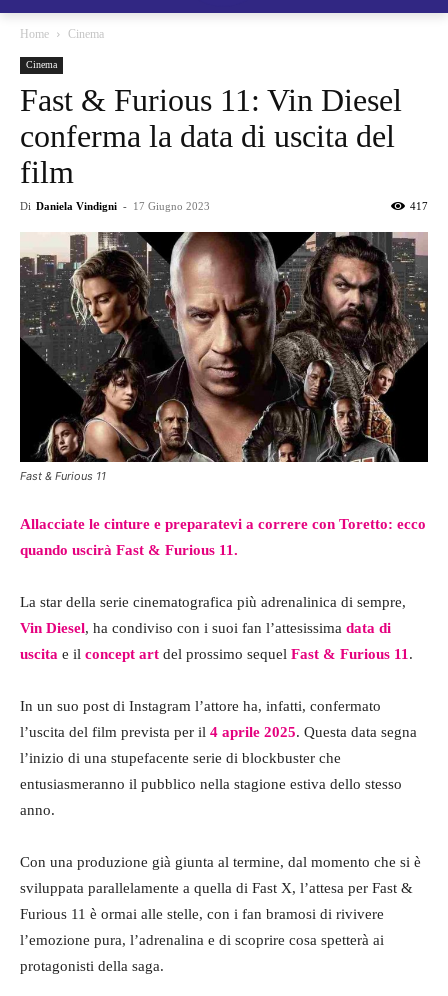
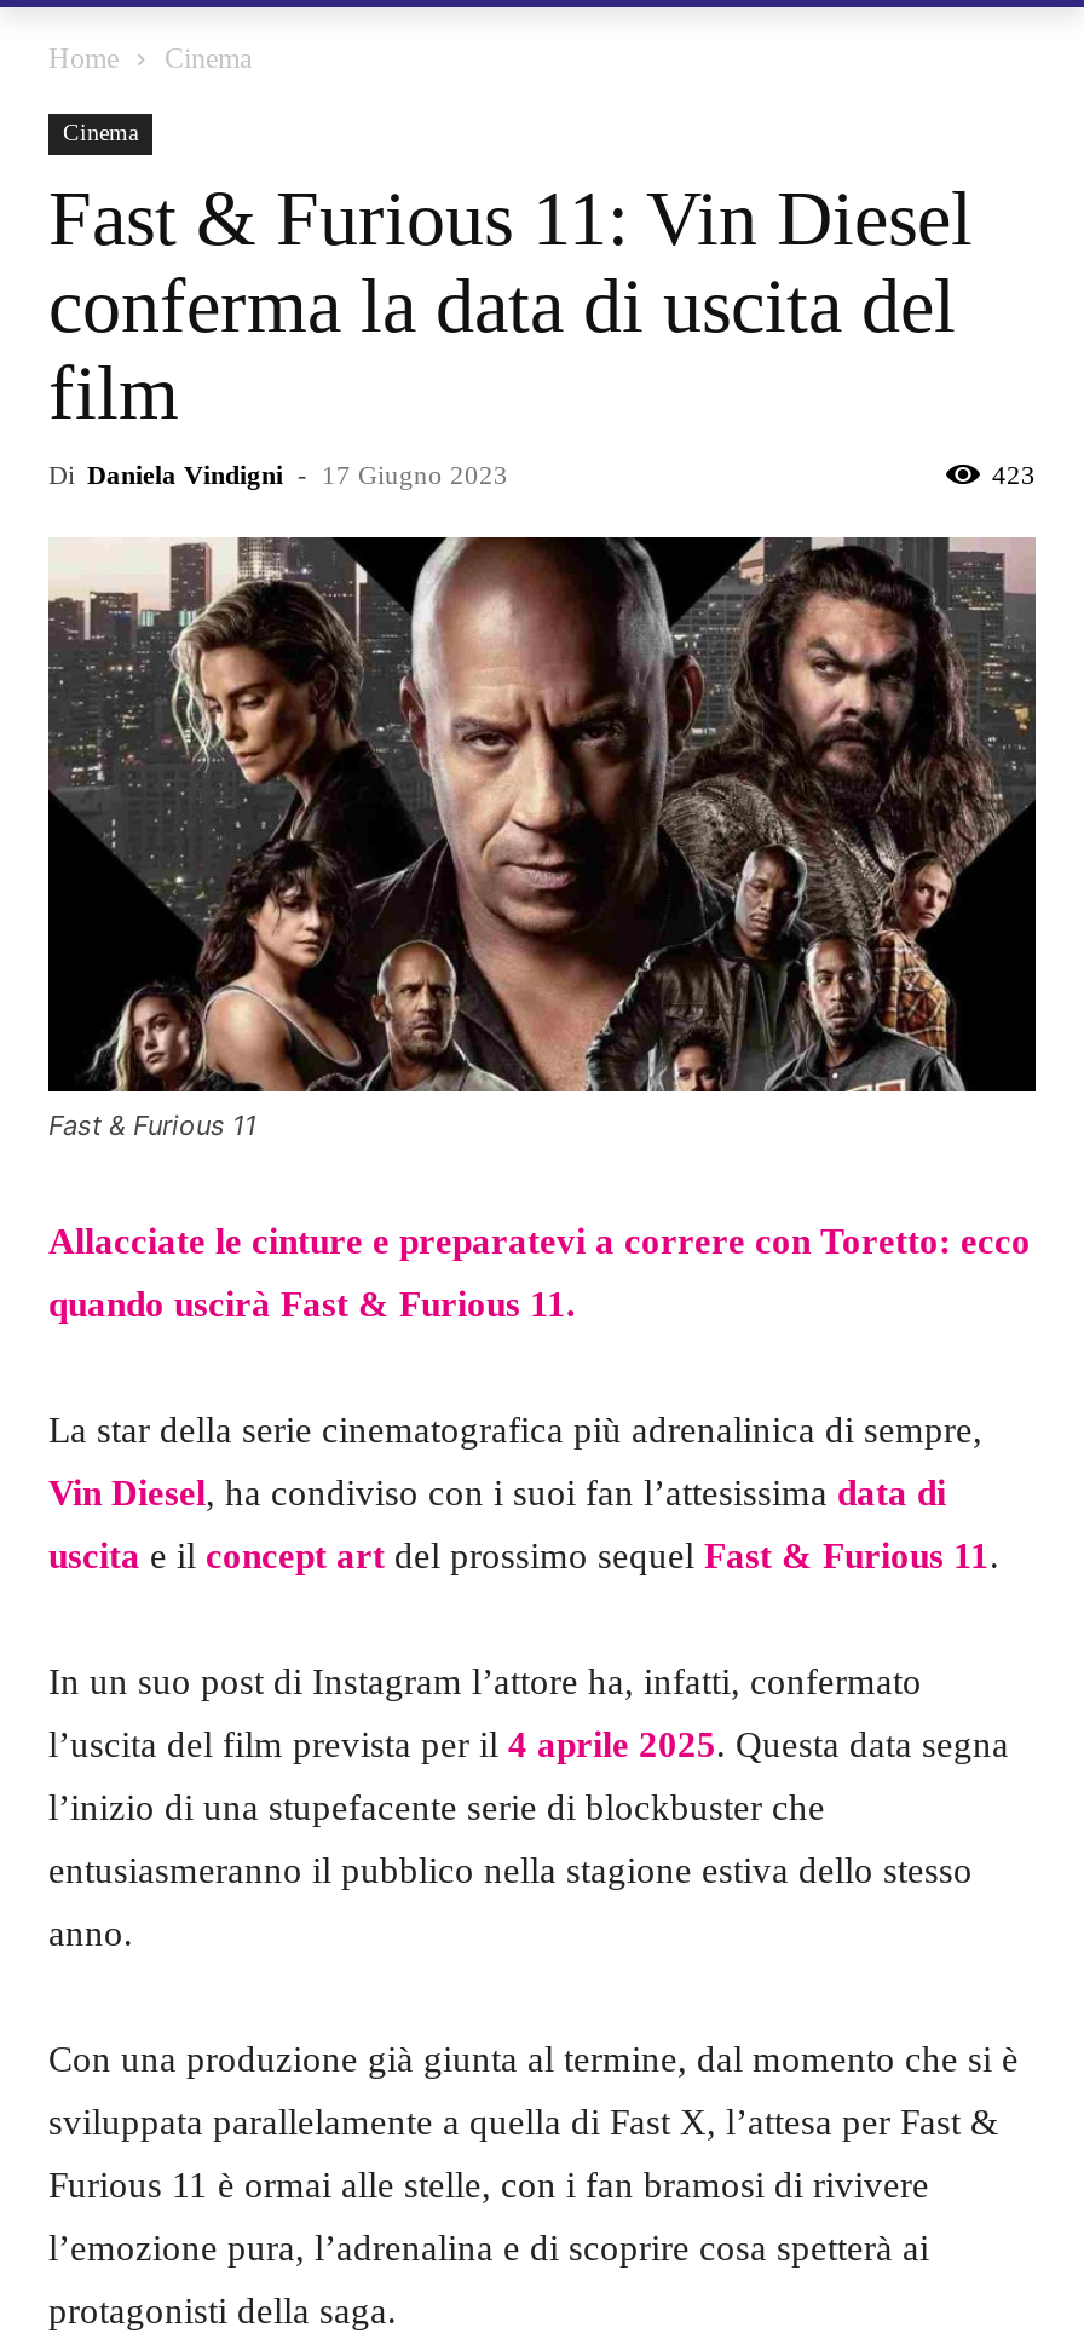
[410,200,428,212] 417 -> [992,460,1036,489] 423

